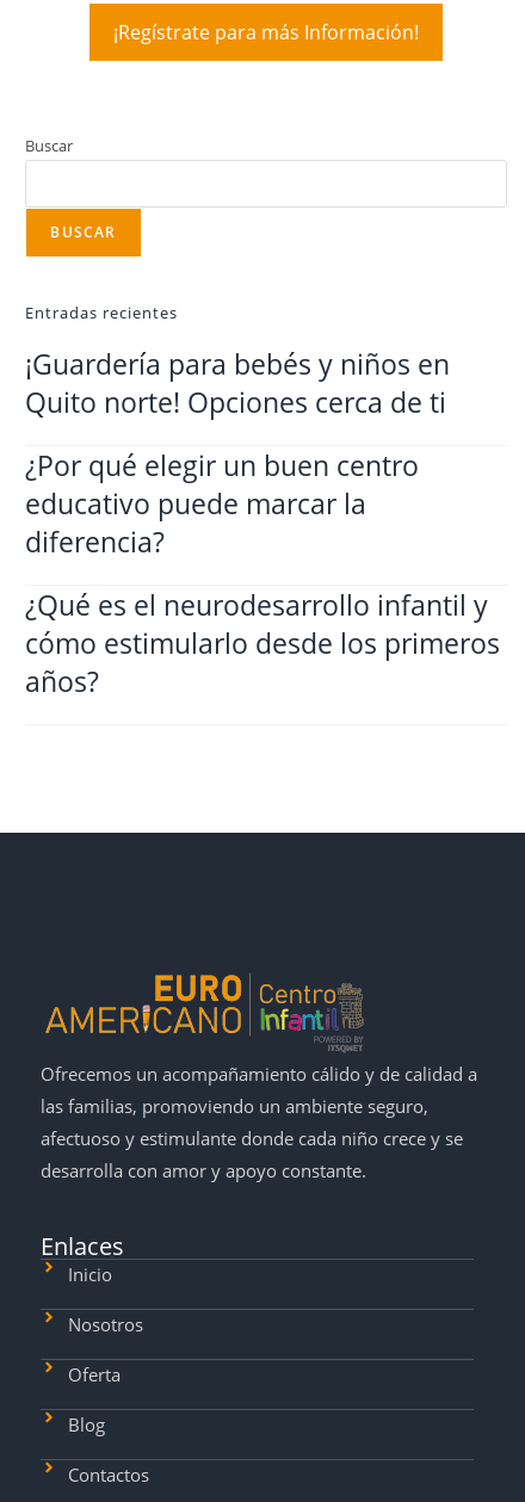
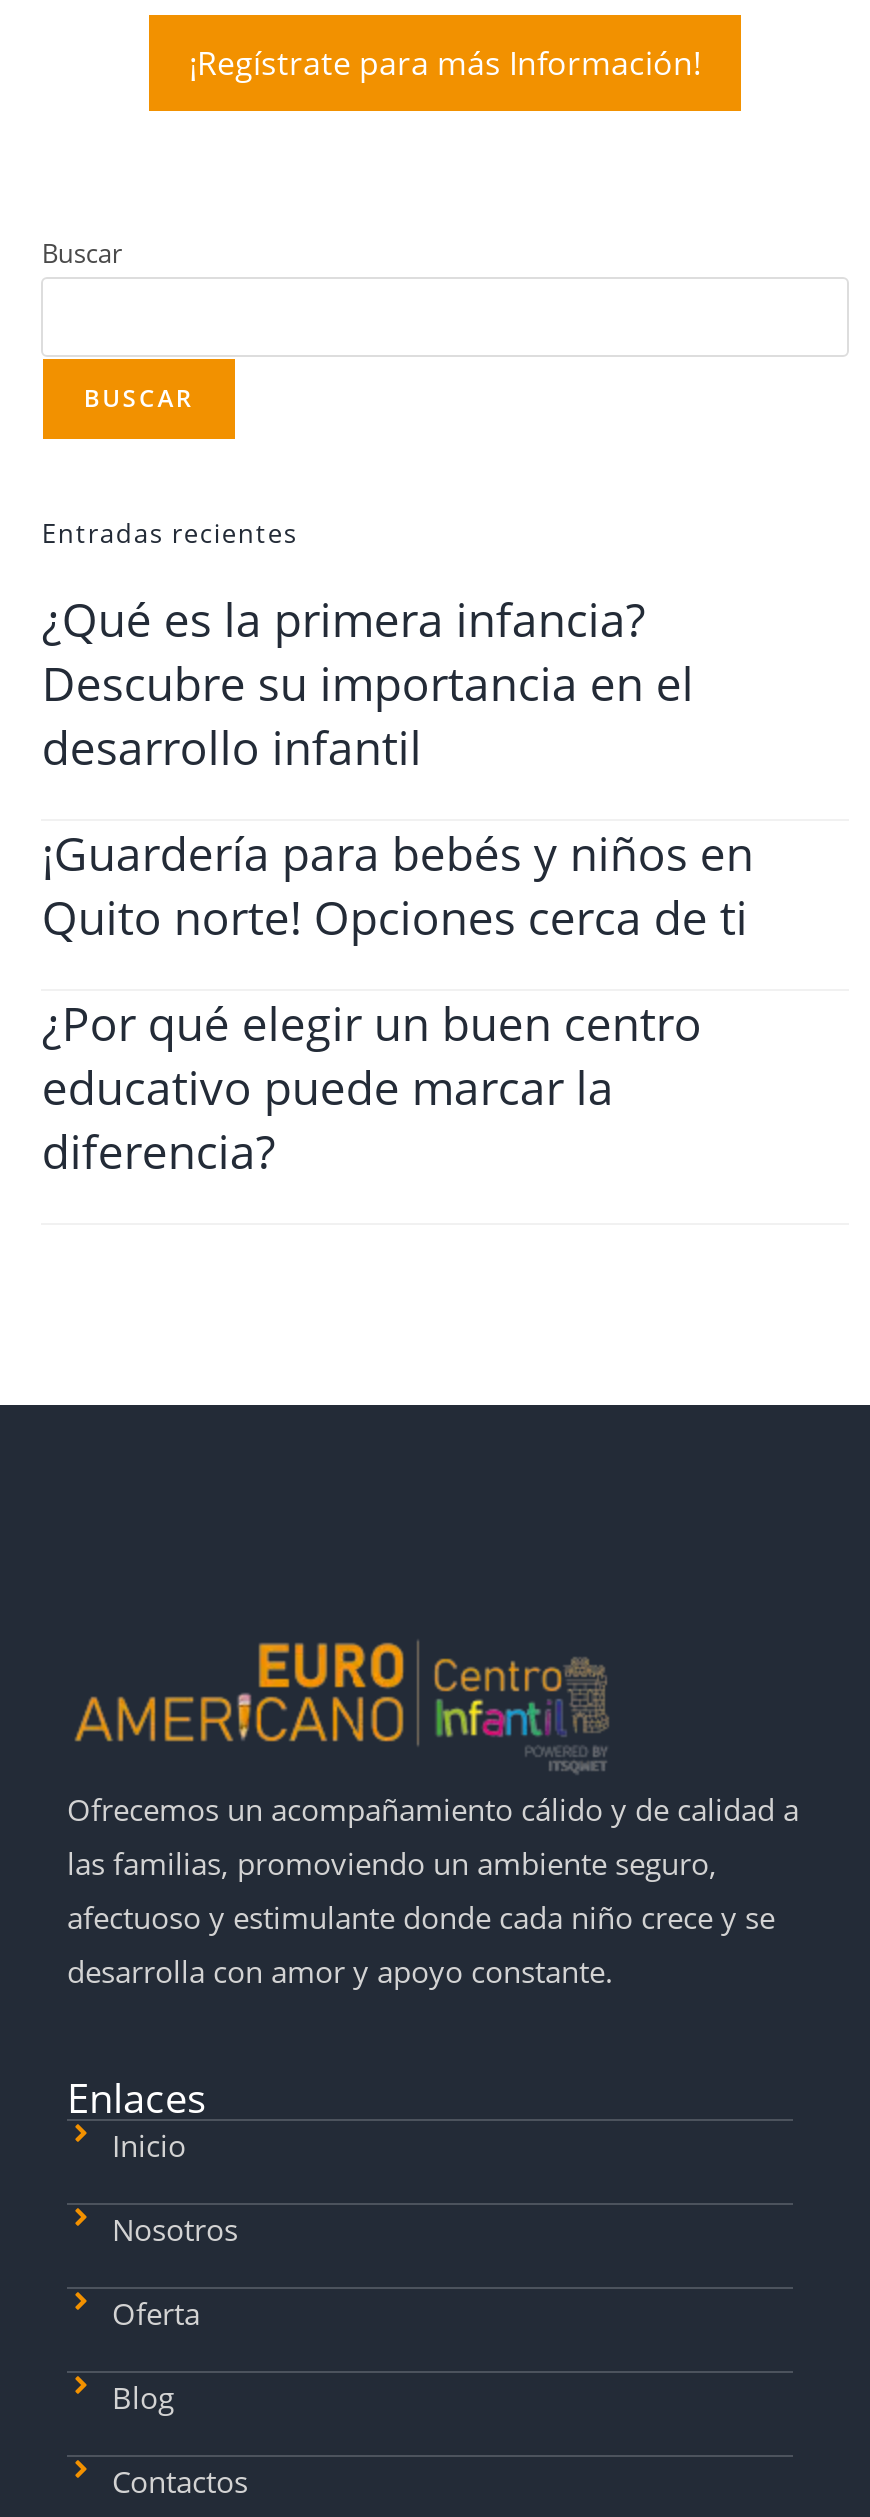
none -> [42,588,694,780] ¿Qué es la primera infancia? | Descubre su importancia en el | desarrollo infantil
moved [26,345,450,561] -> [42,822,754,1184]: ¡Guardería para bebés y niños en | Quito norte! Opciones cerca de ti | ¿Por qué elegir un buen centro | educativo puede marcar la | diferencia?
[26,586,500,701] ¿Qué es el neurodesarrollo infantil y | cómo estimularlo desde los primeros | años? -> none

